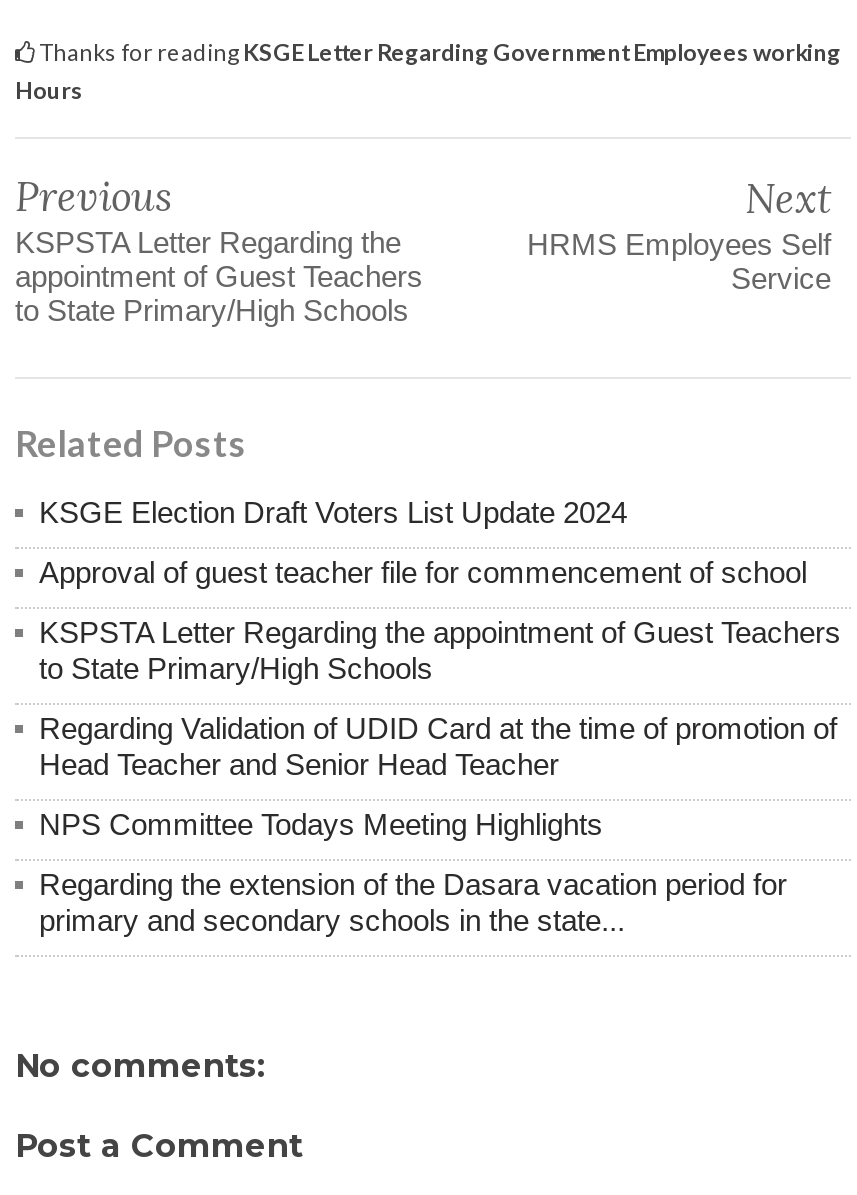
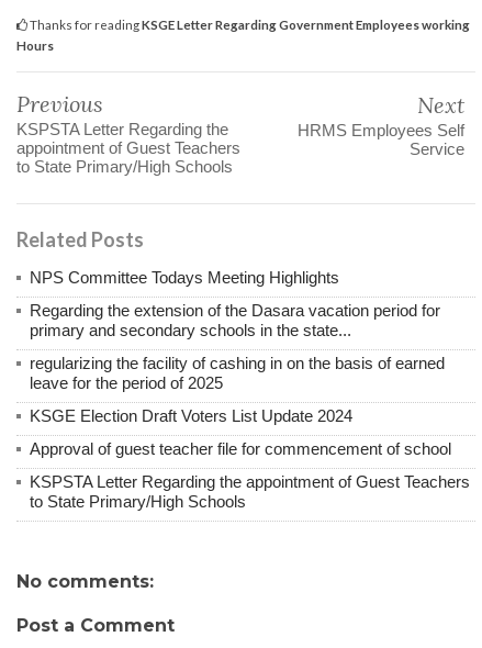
none -> [30,353,445,392] regularizing the facility of cashing in on the basis of earned | leave for the period of 2025
moved [39,494,841,684] -> [30,406,470,510]: KSGE Election Draft Voters List Update 2024 | Approval of guest teacher file for commencement of school | KSPSTA Letter Regarding the appointment of Guest Teachers | to State Primary/High Schools
[39,710,837,780] Regarding Validation of UDID Card at the time of promotion of | Head Teacher and Senior Head Teacher -> none
moved [39,806,787,936] -> [30,268,440,339]: NPS Committee Todays Meeting Highlights | Regarding the extension of the Dasara vacation period for | primary and secondary schools in the state...

